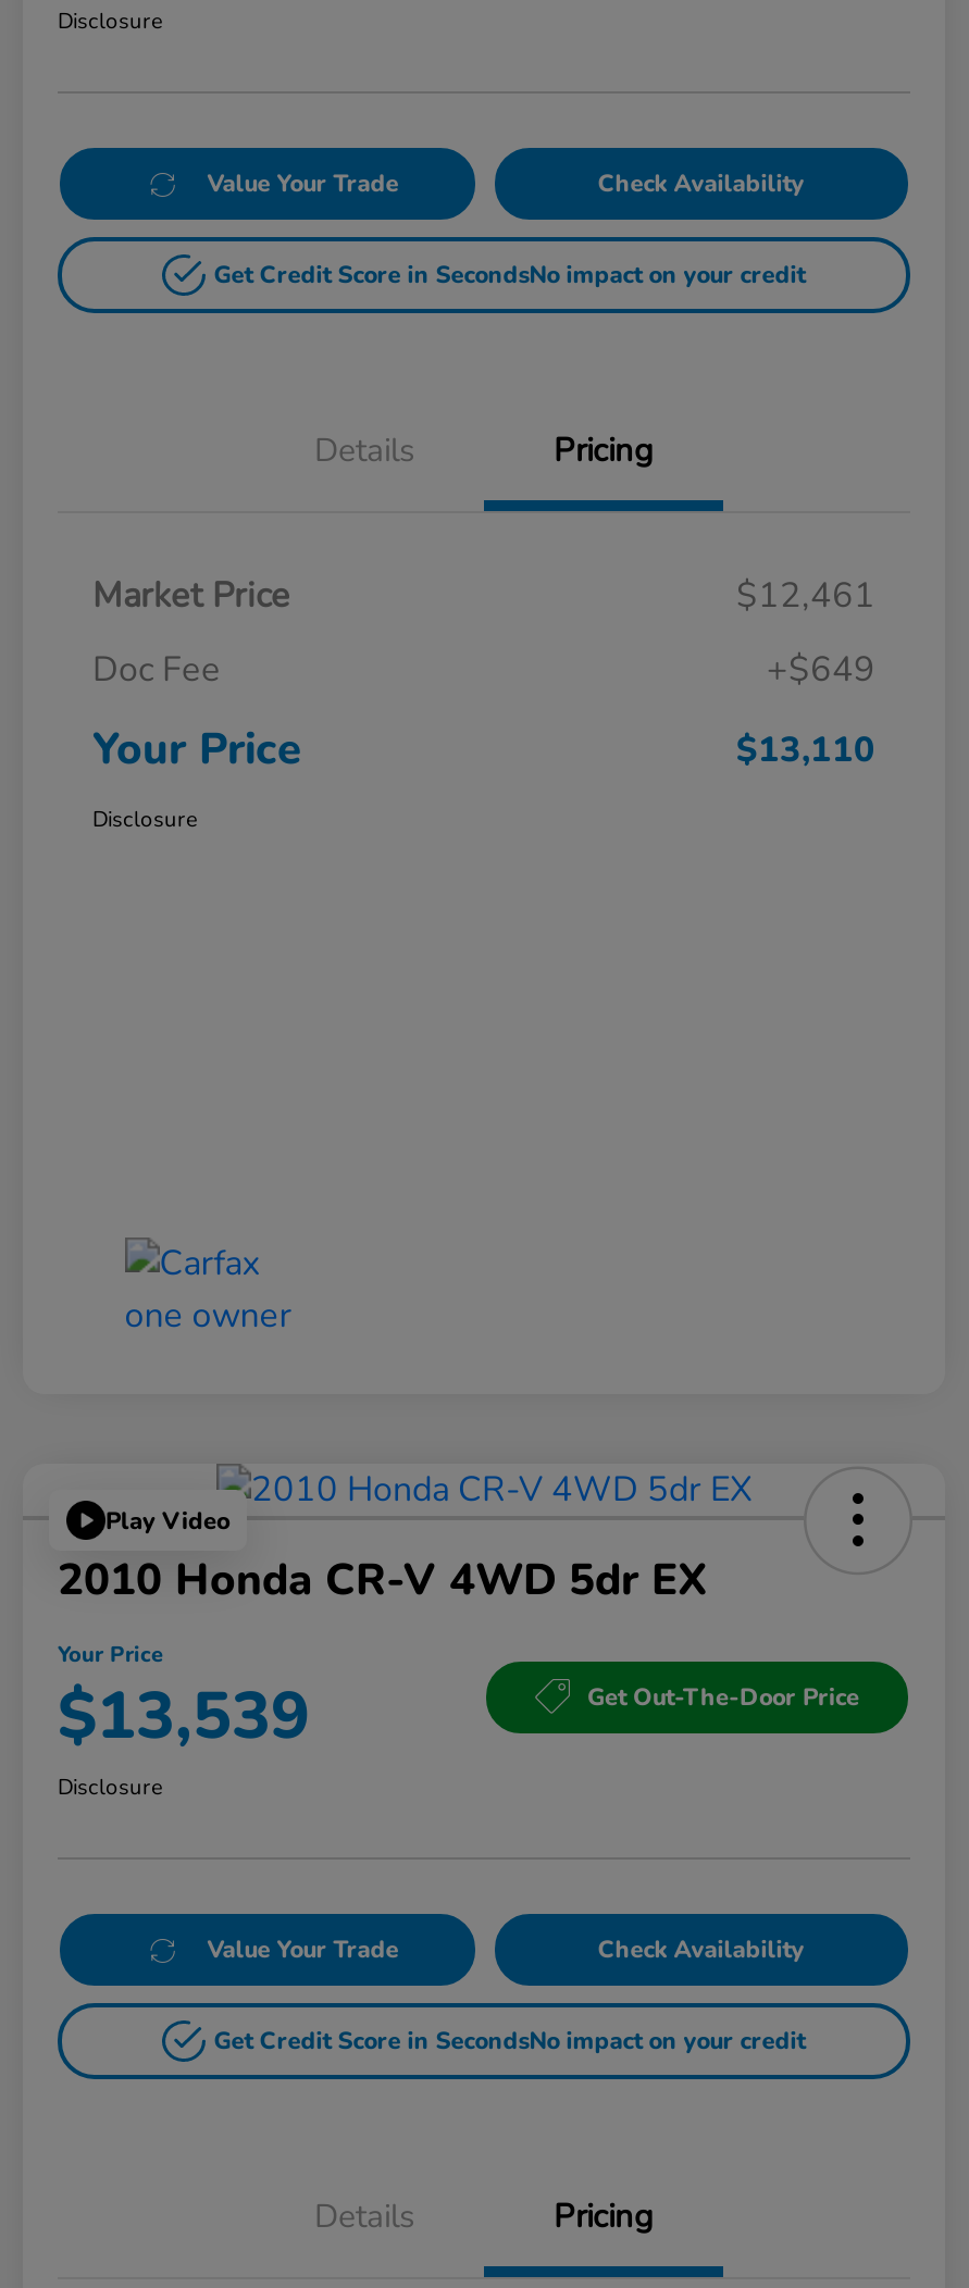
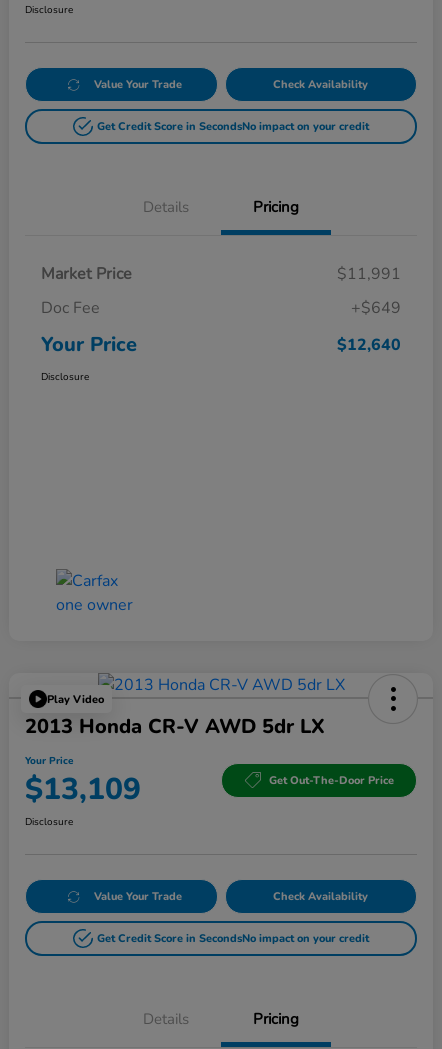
[736,572,875,620] $12,461 -> [337,263,401,285] $11,991
[736,727,875,775] $13,110 -> [337,334,401,356] $12,640
[58,1551,708,1610] 2010 Honda CR-V 4WD 5dr EX -> [25,713,325,740] 2013 Honda CR-V AWD 5dr LX
[58,1673,310,1762] $13,539 -> [25,769,141,810] $13,109

